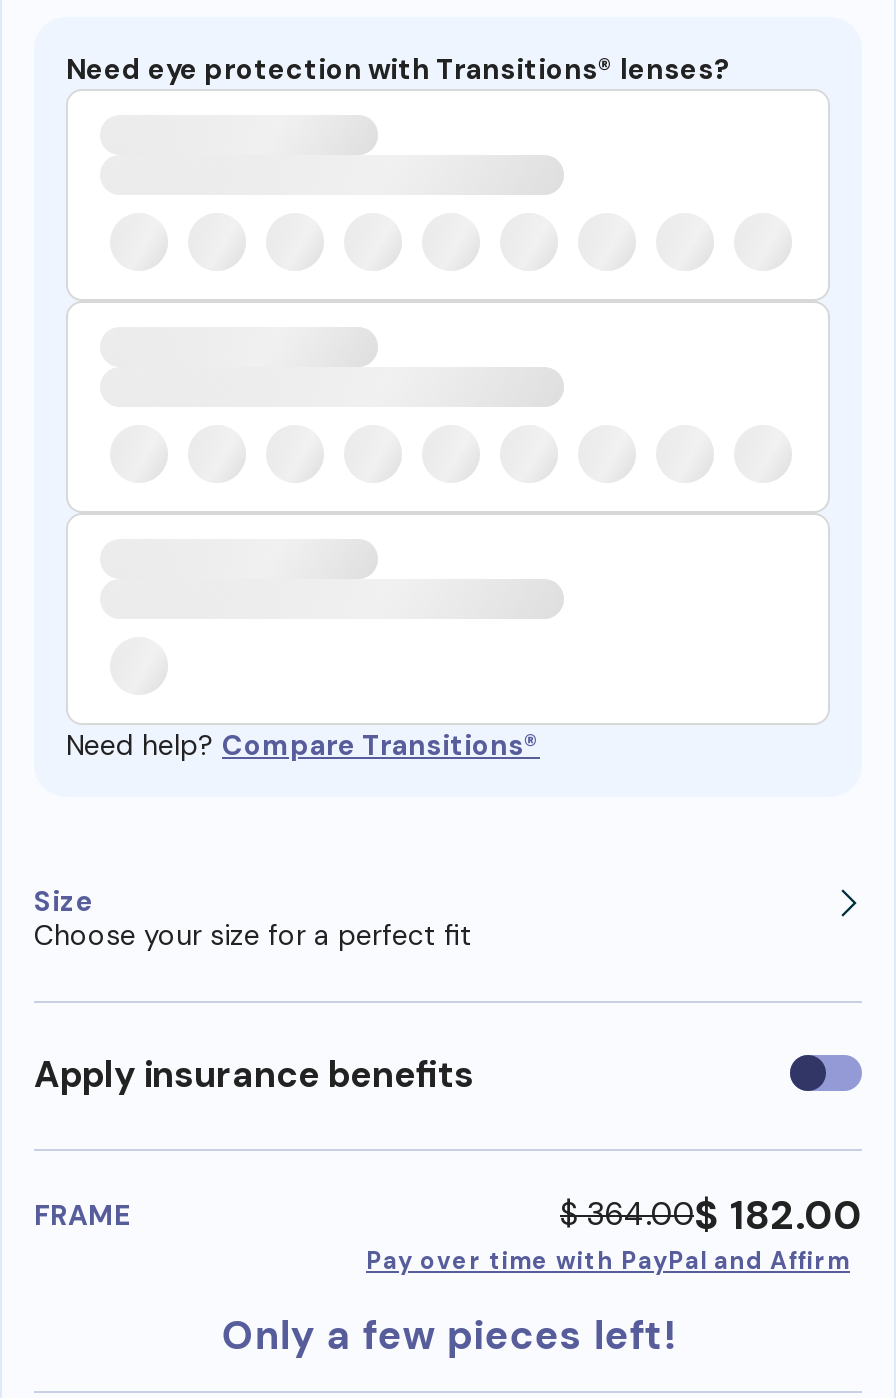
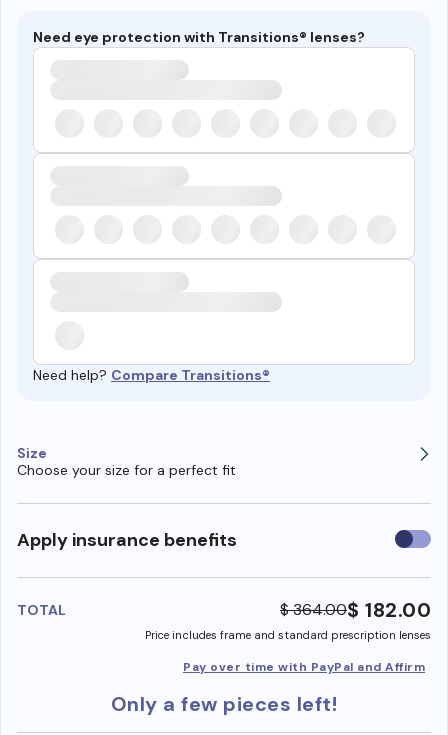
[34,1197,130,1233] FRAME -> [17,601,66,619] TOTAL
none -> [145,628,431,642] Price includes frame and standard prescription lenses

